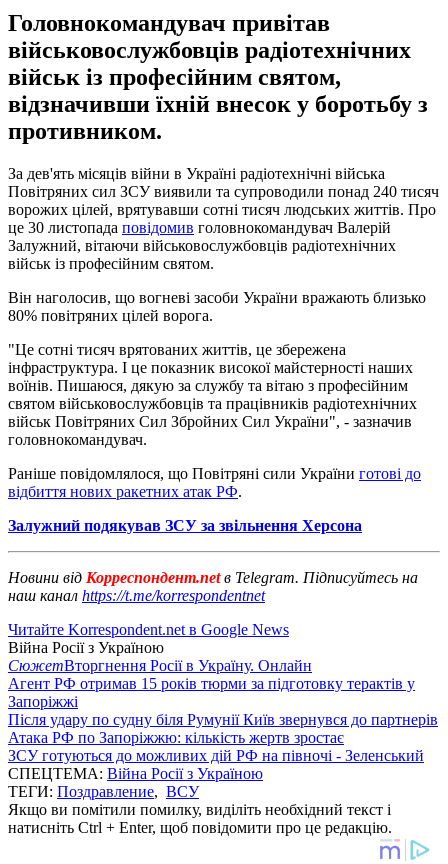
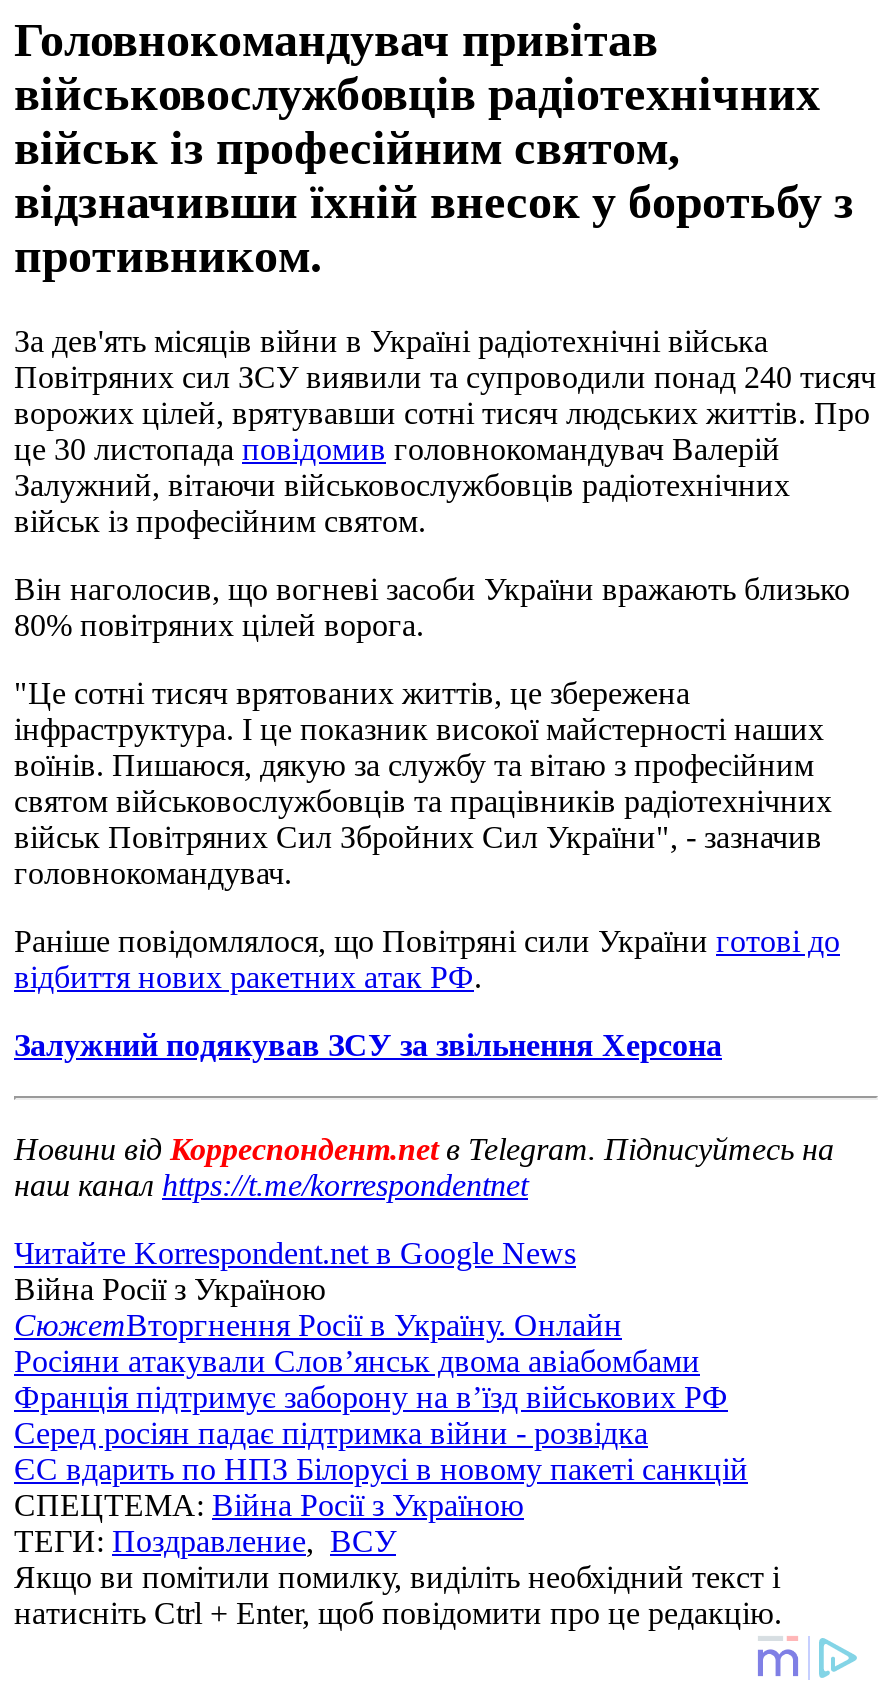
[8,675,438,764] Агент РФ отримав 15 років тюрми за підготовку терактів у | Запоріжжі | Після удару по судну біля Румунії Київ звернувся до партнерів | Атака РФ по Запоріжжю: кількість жертв зростає | ЗСУ готуються до можливих дій РФ на півночі - Зеленський -> [14,1343,748,1485] Росіяни атакували Слов’янськ двома авіабомбами | Франція підтримує заборону на в’їзд військових РФ | Серед росіян падає підтримка війни - розвідка | ЄС вдарить по НПЗ Білорусі в новому пакеті санкцій

